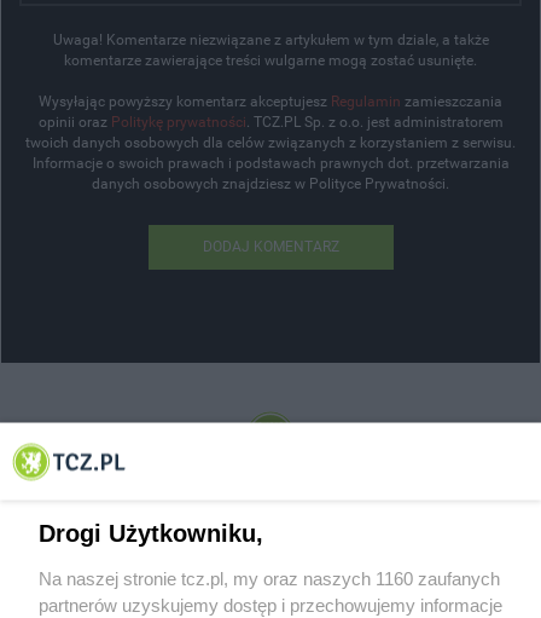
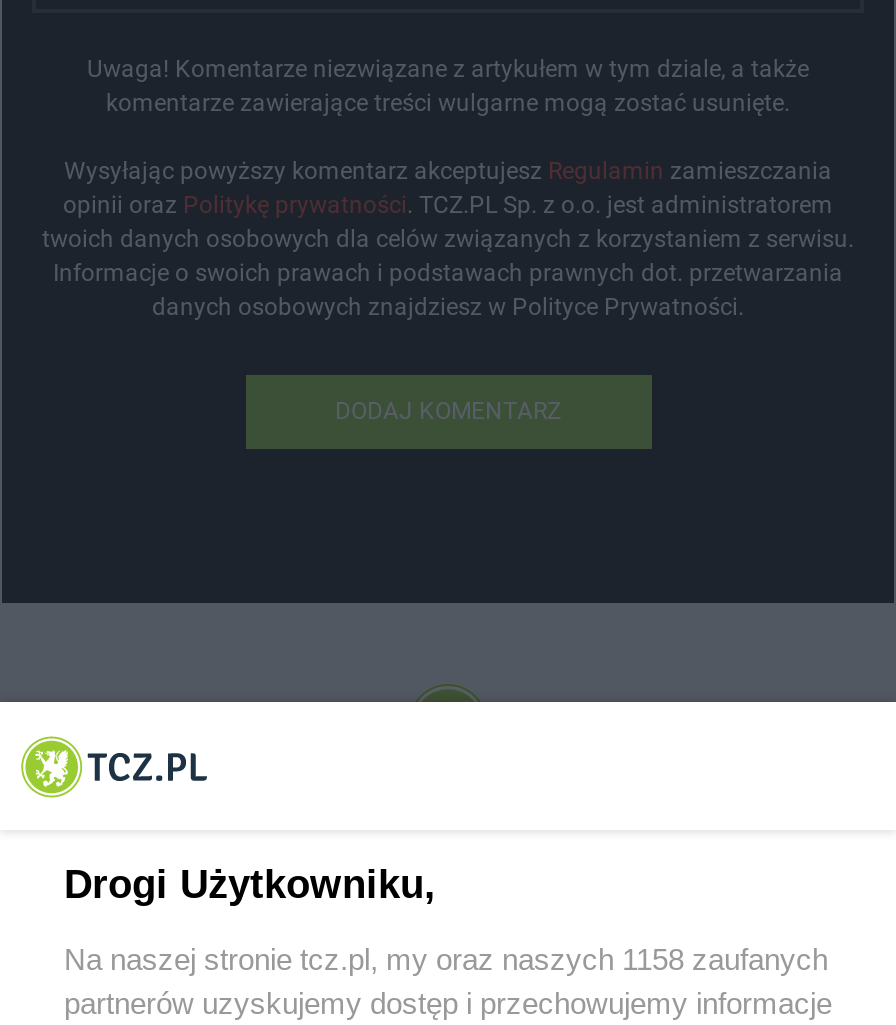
[39,567,500,588] Na naszej stronie tcz.pl, my oraz naszych 1160 zaufanych -> [64,941,828,975] Na naszej stronie tcz.pl, my oraz naszych 1158 zaufanych

